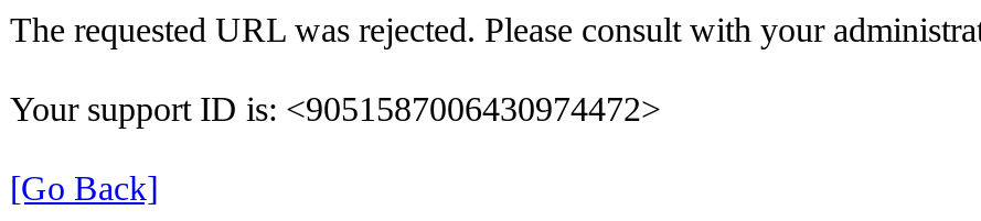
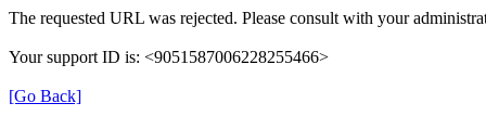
[10,90,661,128] Your support ID is: <9051587006430974472> -> [9,48,329,66] Your support ID is: <9051587006228255466>

